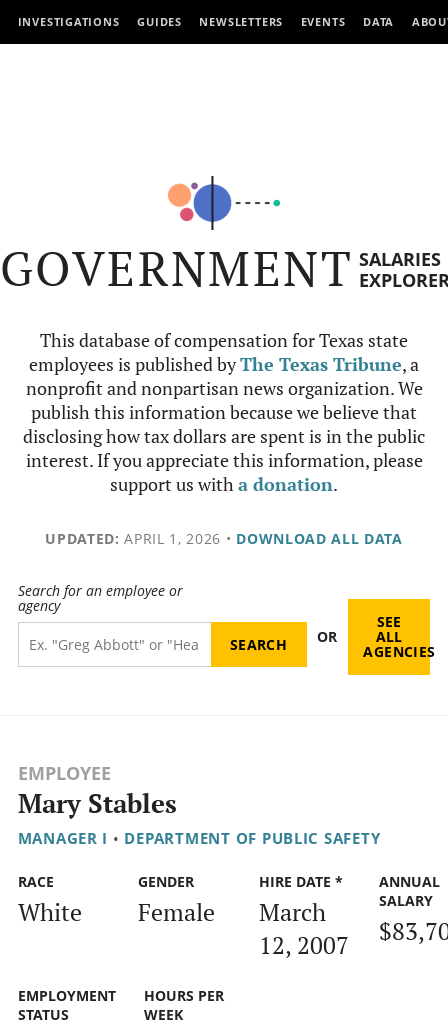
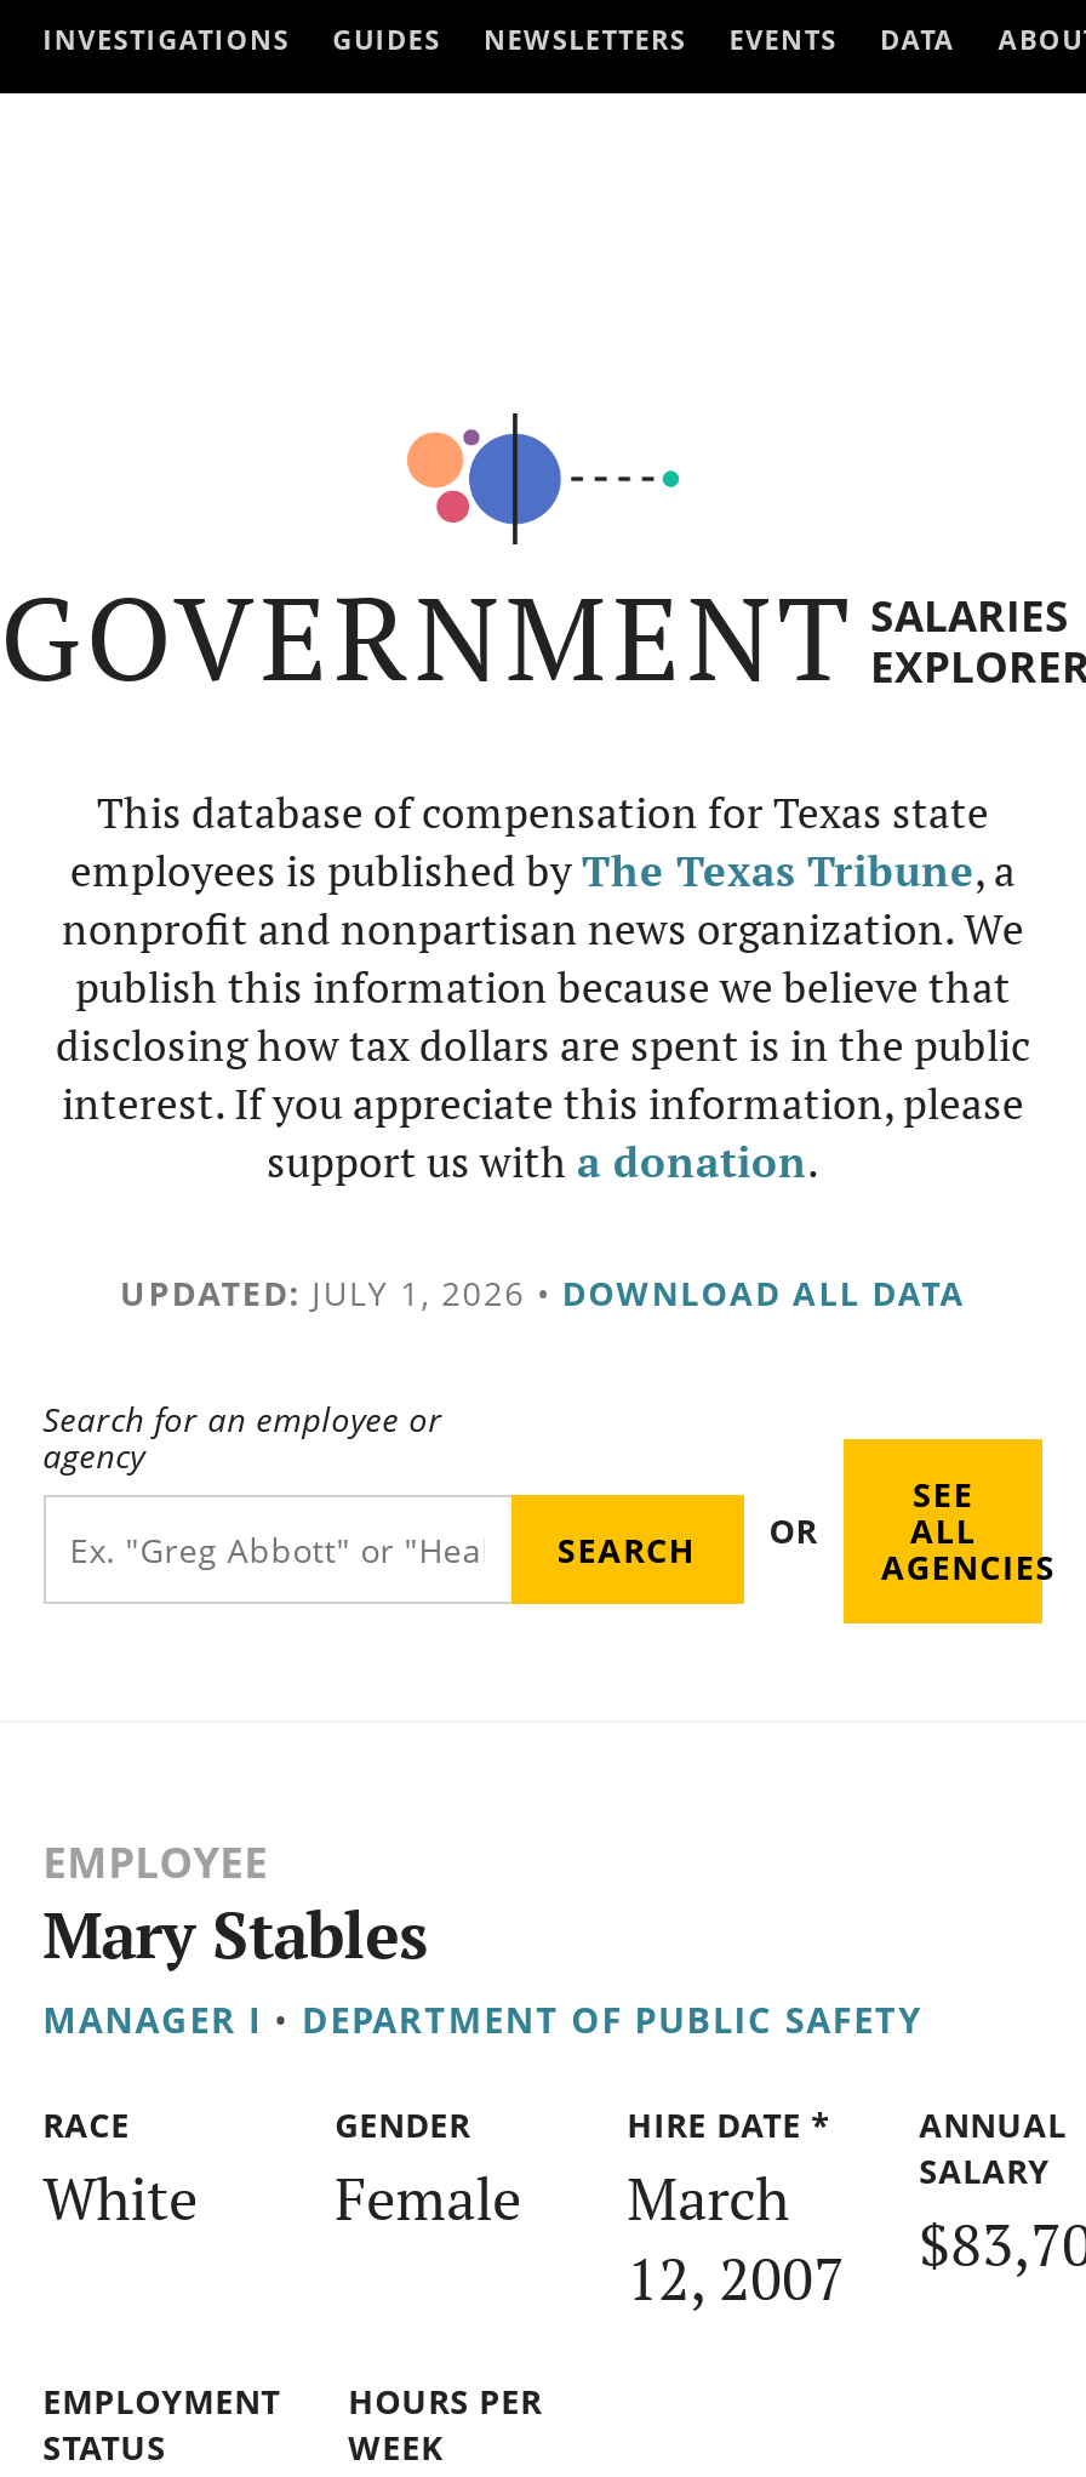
[45,529,403,548] UPDATED: APRIL 1, 2026 • DOWNLOAD ALL DATA -> [120,1269,966,1315] UPDATED: JULY 1, 2026 • DOWNLOAD ALL DATA

